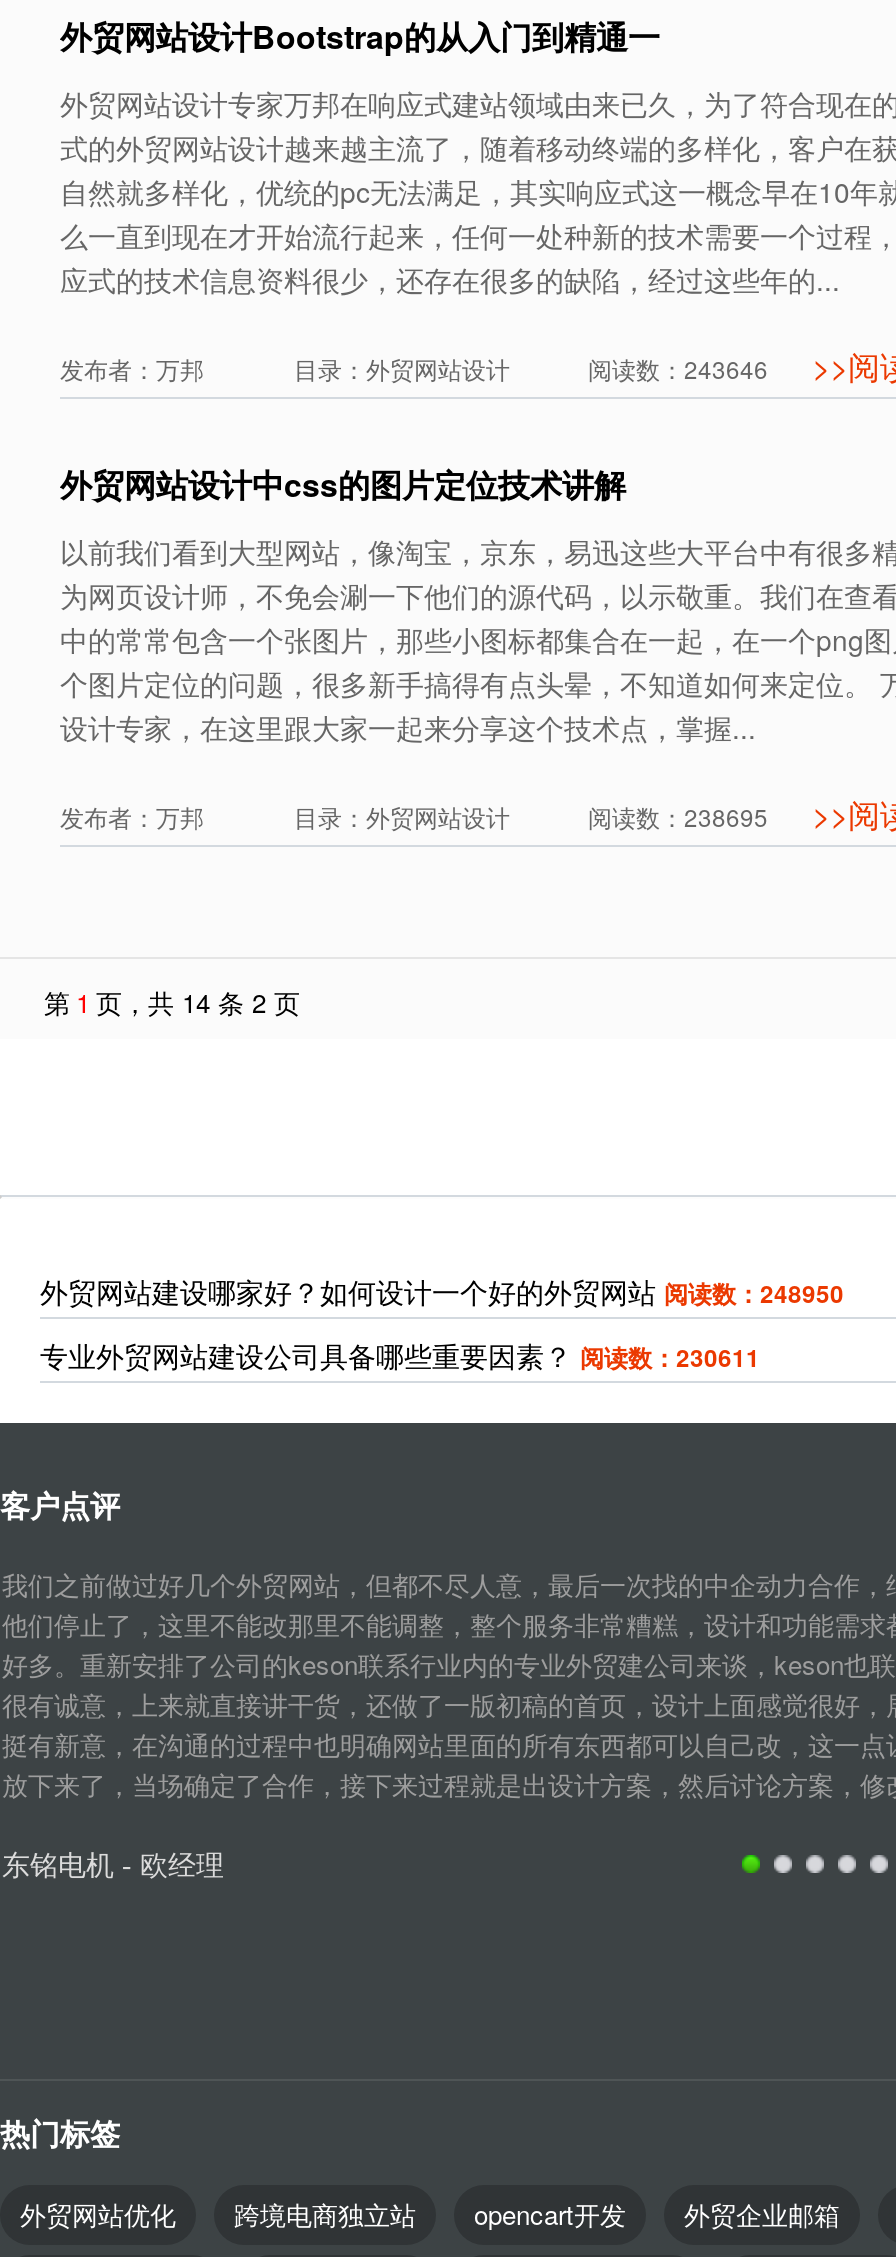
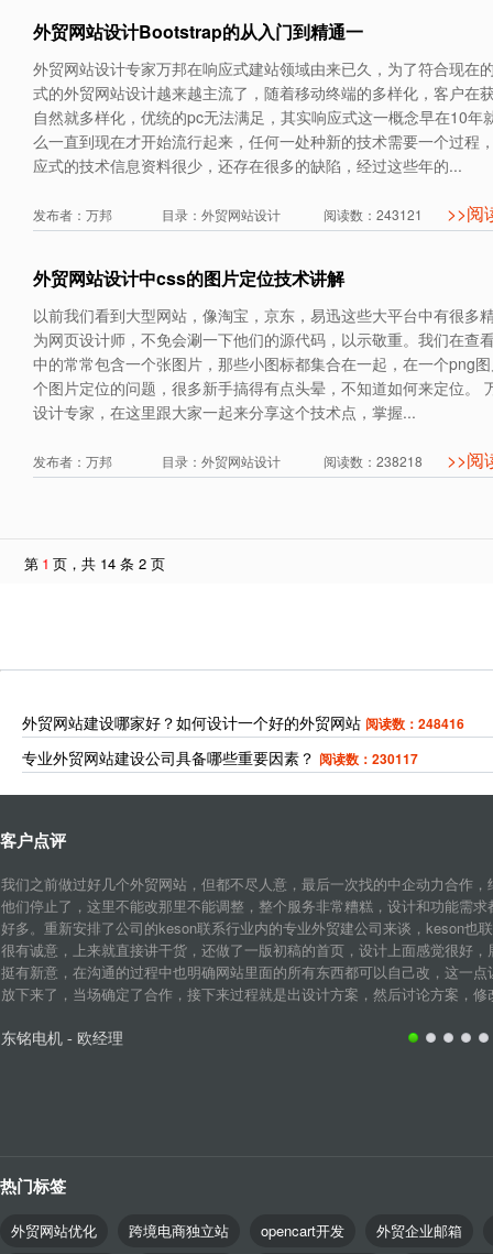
[60,351,768,385] 发布者：万邦 目录：外贸网站设计 阅读数：243646 -> [33,205,423,223] 发布者：万邦 目录：外贸网站设计 阅读数：243121
[60,799,768,833] 发布者：万邦 目录：外贸网站设计 阅读数：238695 -> [33,451,423,470] 发布者：万邦 目录：外贸网站设计 阅读数：238218
[40,1271,844,1311] 外贸网站建设哪家好？如何设计一个好的外贸网站 阅读数：248950 -> [22,711,464,733] 外贸网站建设哪家好？如何设计一个好的外贸网站 阅读数：248416
[40,1335,760,1375] 专业外贸网站建设公司具备哪些重要因素？ 阅读数：230611 -> [22,746,418,768] 专业外贸网站建设公司具备哪些重要因素？ 阅读数：230117

